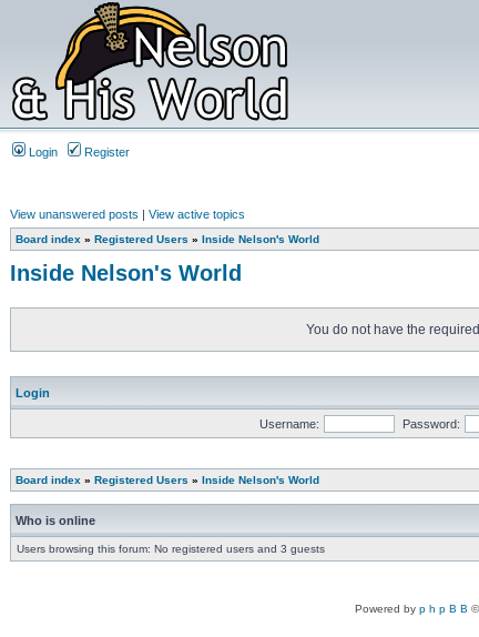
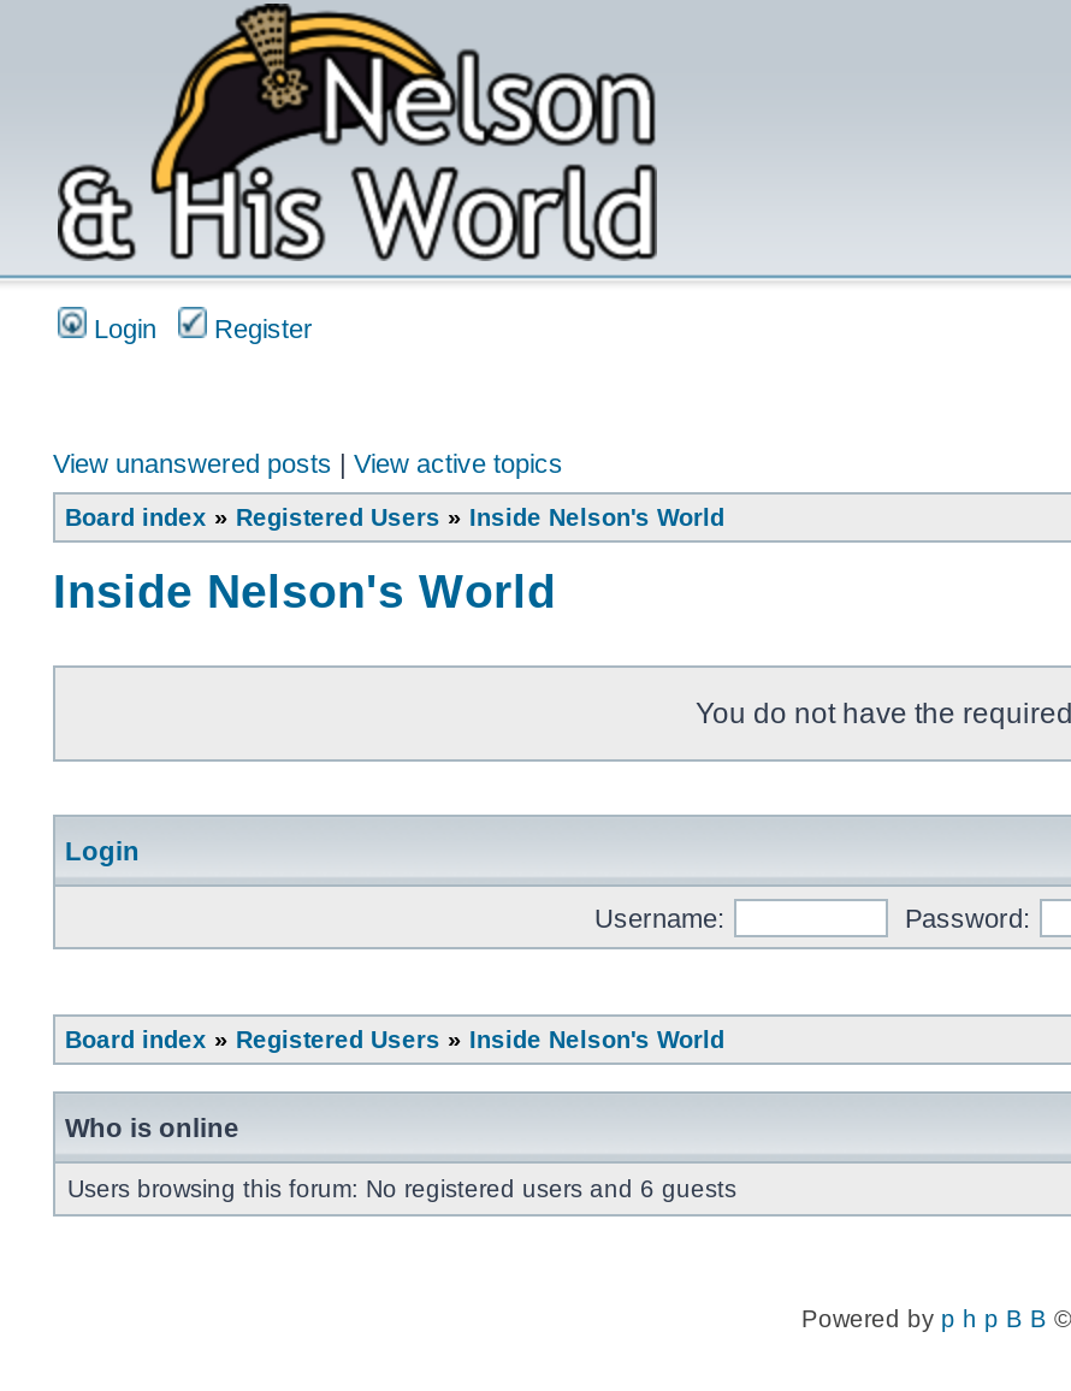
[17,543,325,555] Users browsing this forum: No registered users and 3 guests -> [67,1176,736,1202] Users browsing this forum: No registered users and 6 guests

